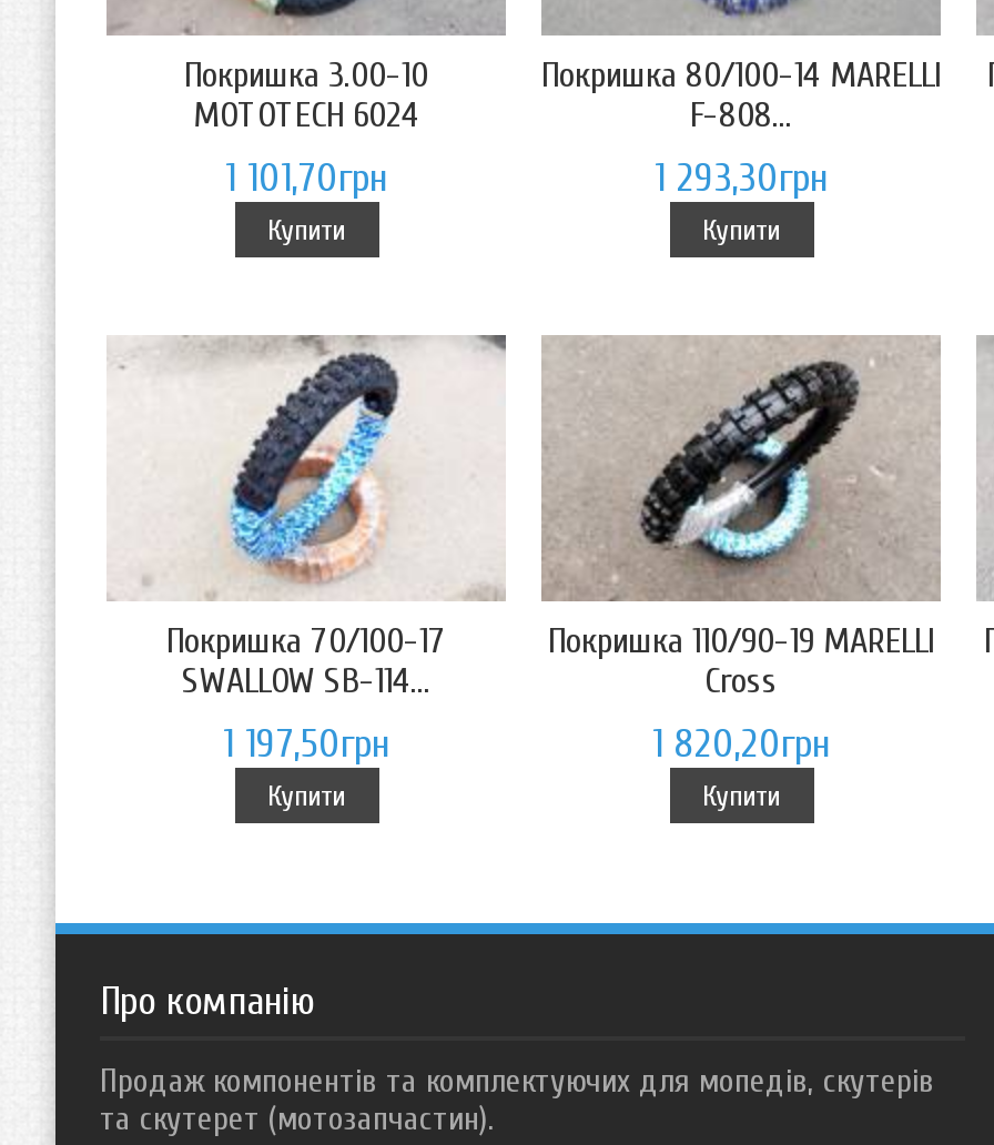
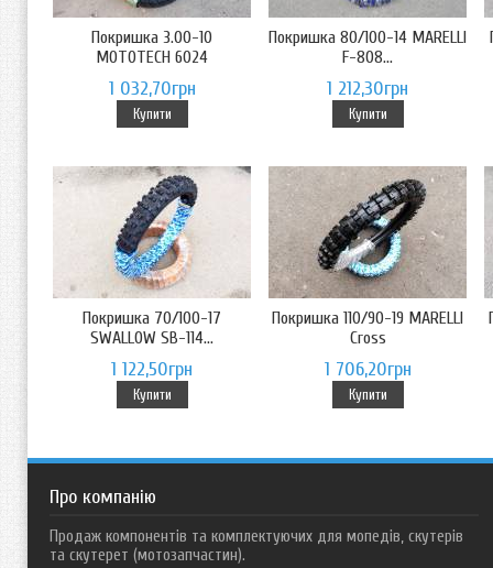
[225,155,387,202] 1 101,70грн -> [108,77,195,100] 1 032,70грн
[655,155,828,202] 1 293,30грн -> [327,77,408,100] 1 212,30грн
[223,721,389,768] 1 197,50грн -> [111,358,193,381] 1 122,50грн
[652,721,830,768] 1 820,20грн -> [324,358,411,381] 1 706,20грн

